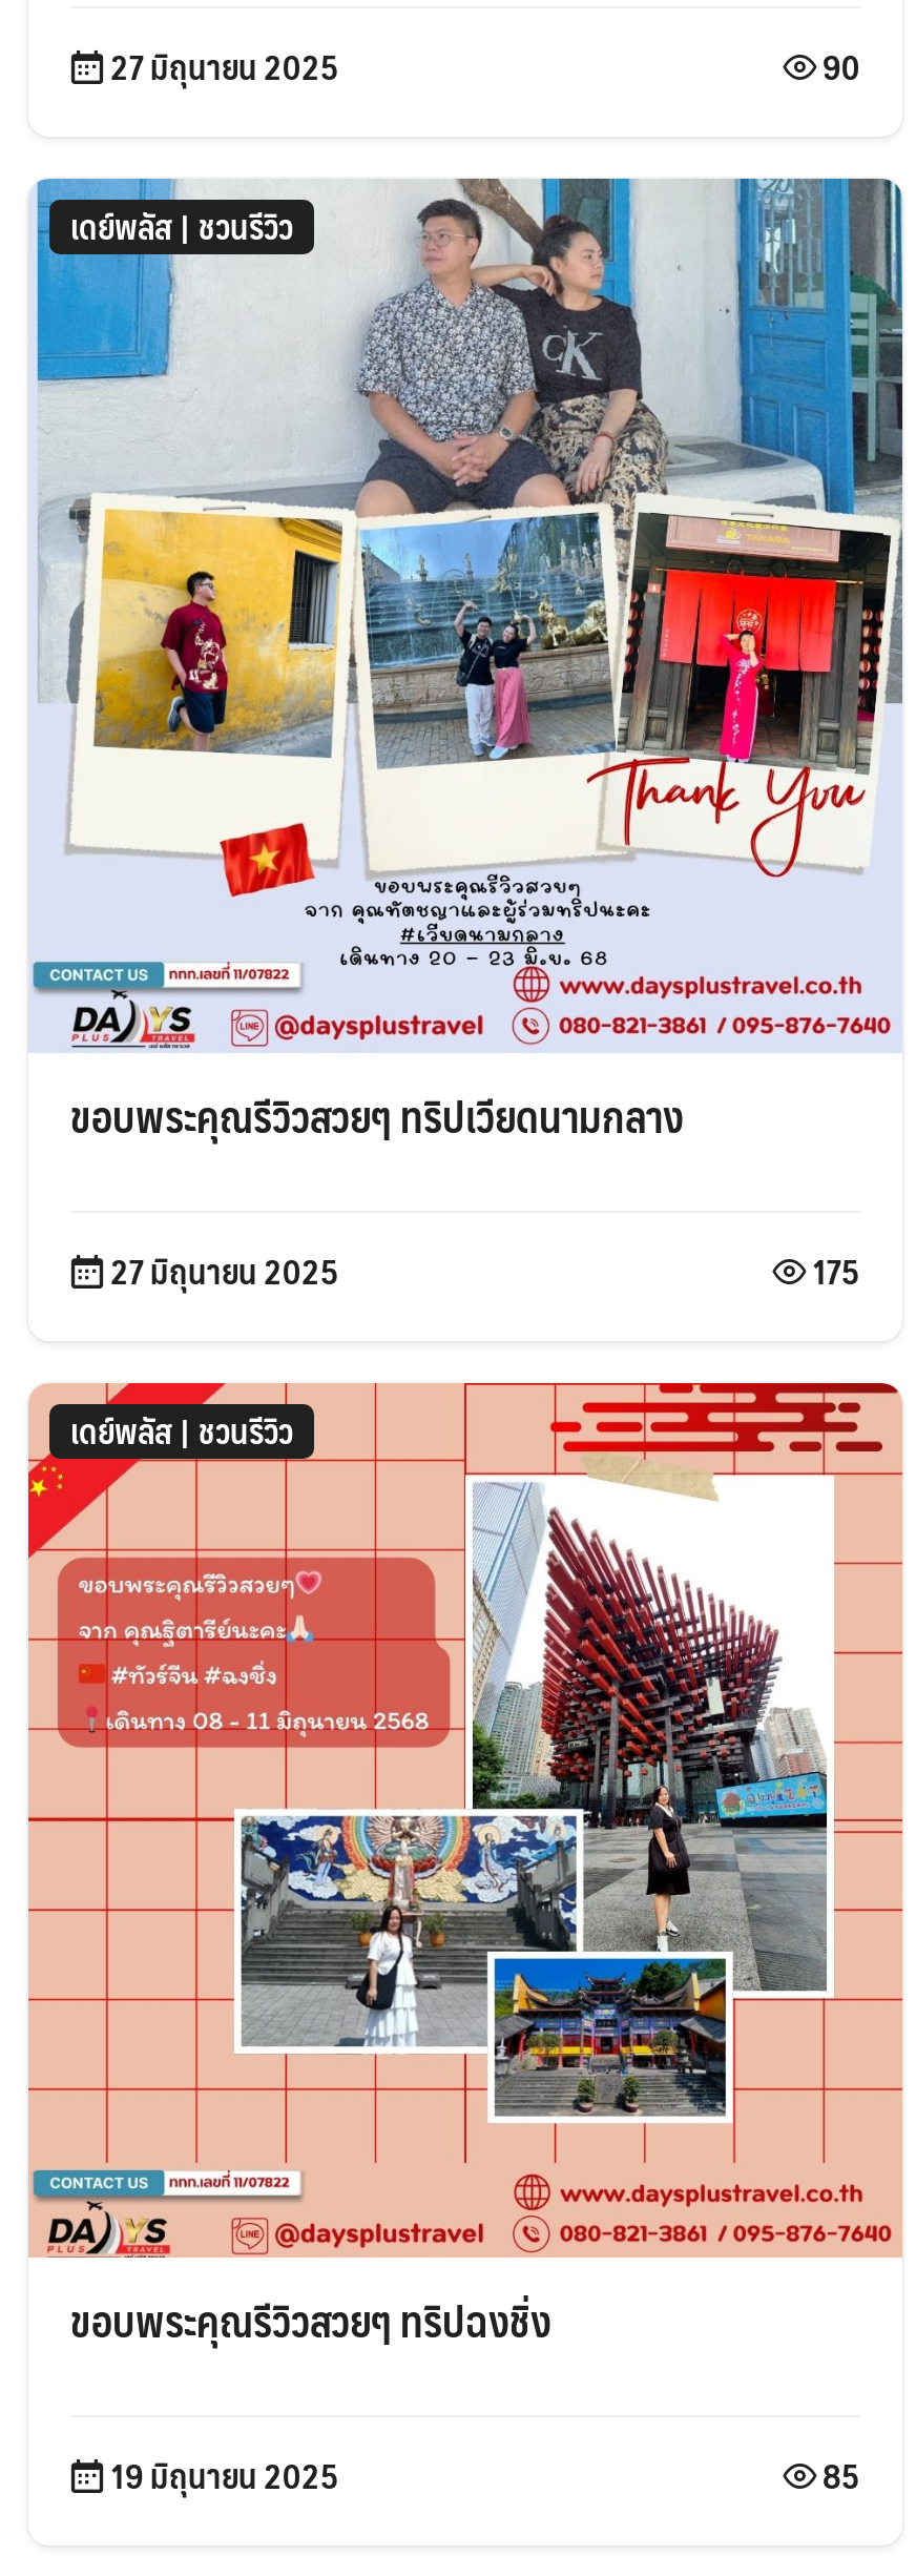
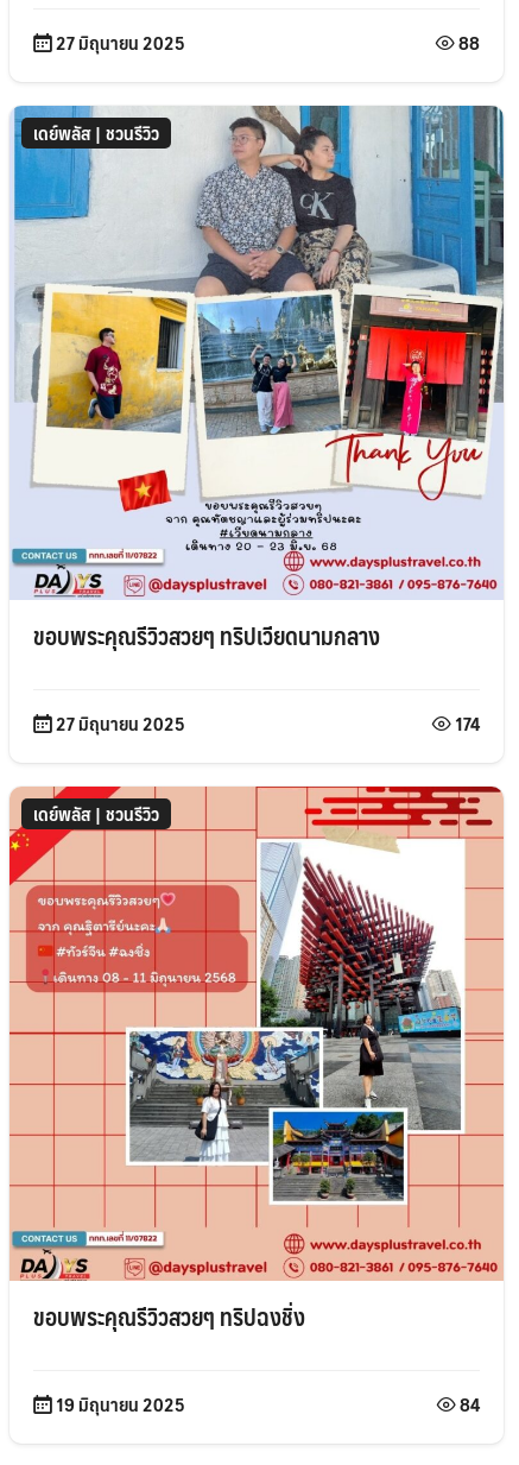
[816,38,860,95] 90 -> [455,26,480,58] 88
[806,1242,860,1299] 175 -> [451,707,480,739] 174
[816,2447,860,2504] 85 -> [456,1388,480,1420] 84

